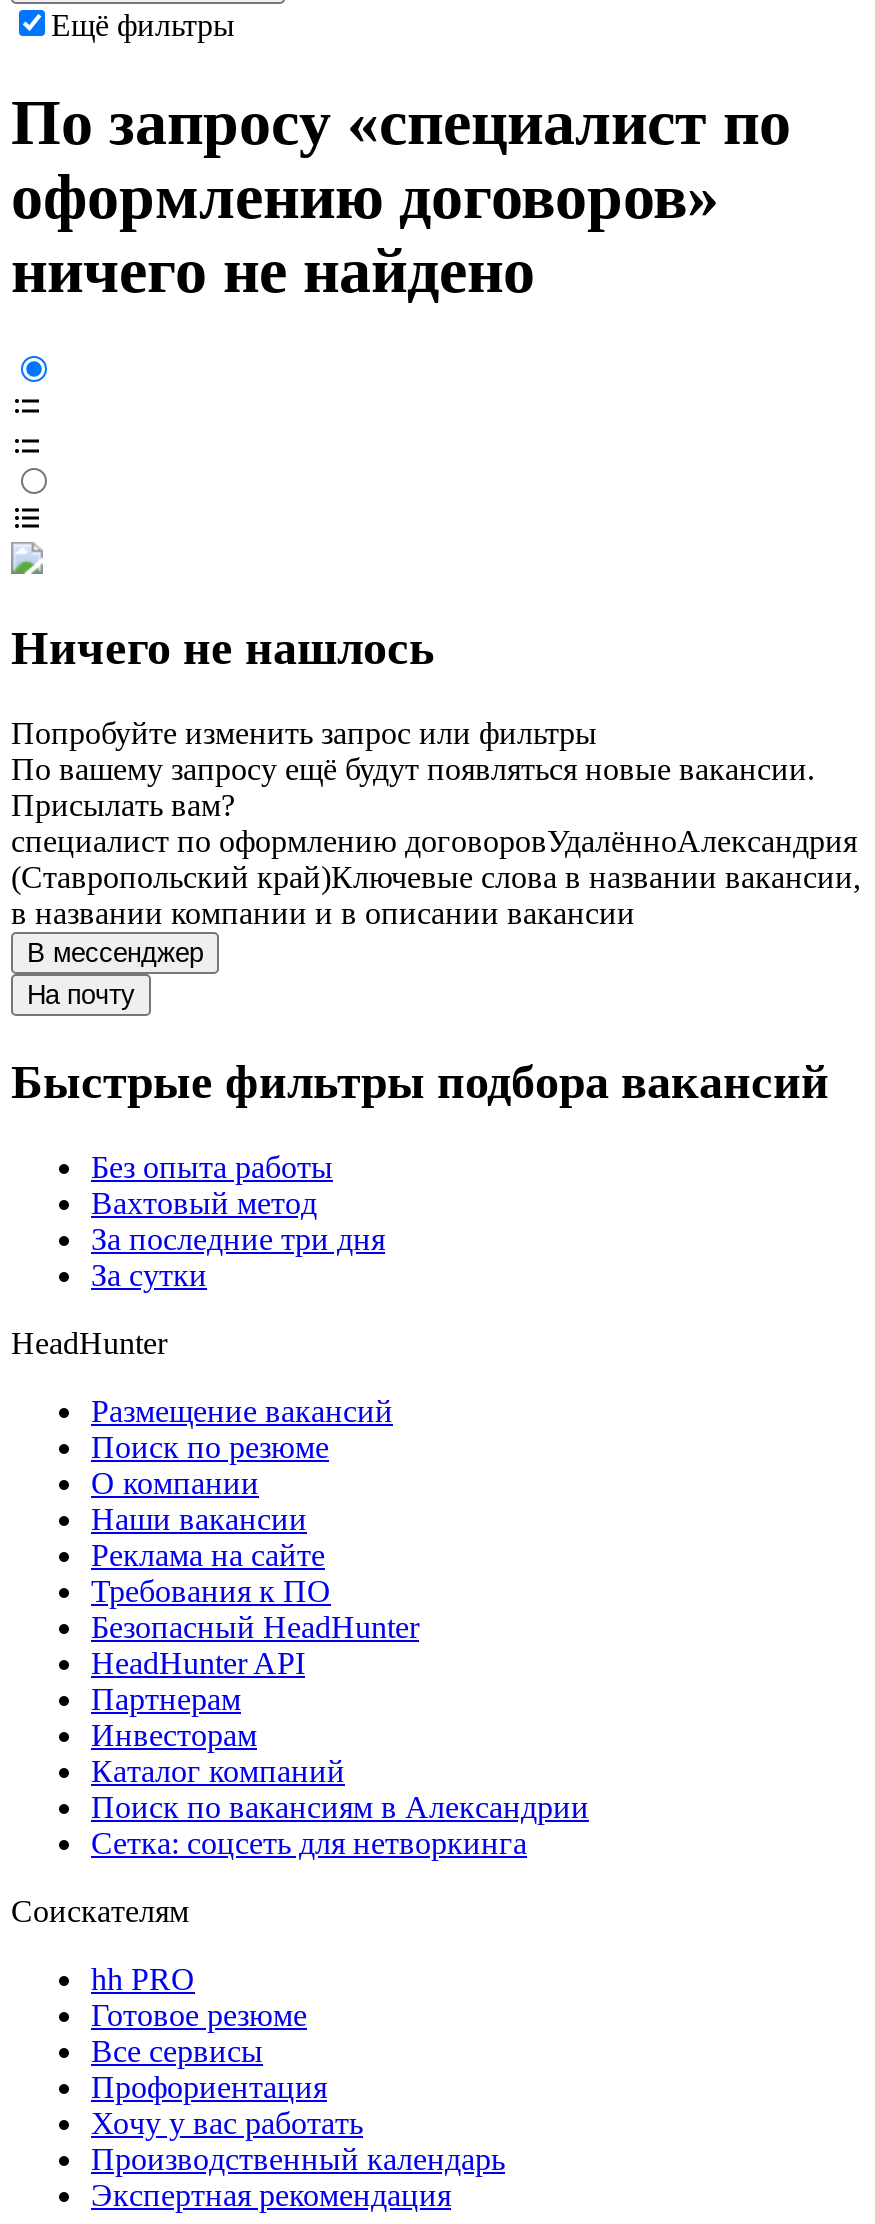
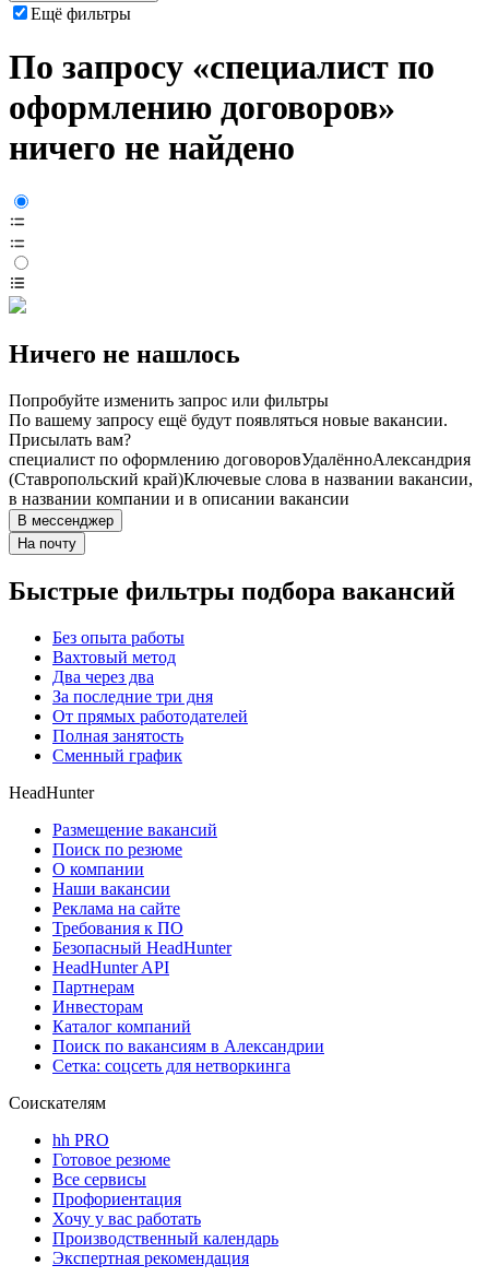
none -> [52,668,154,686] Два через два
[91,1258,207,1292] За сутки -> [52,707,248,765] От прямых работодателей | Полная занятость | Сменный график

